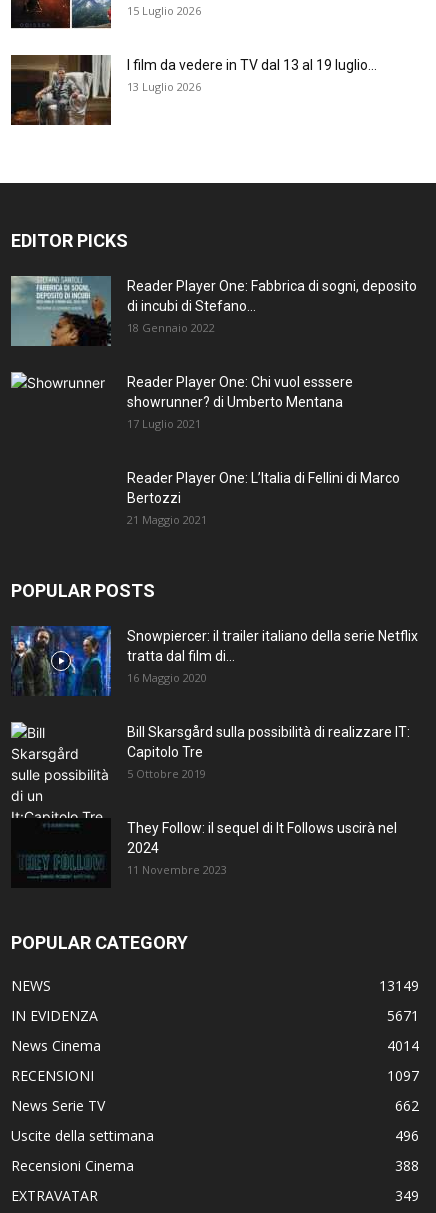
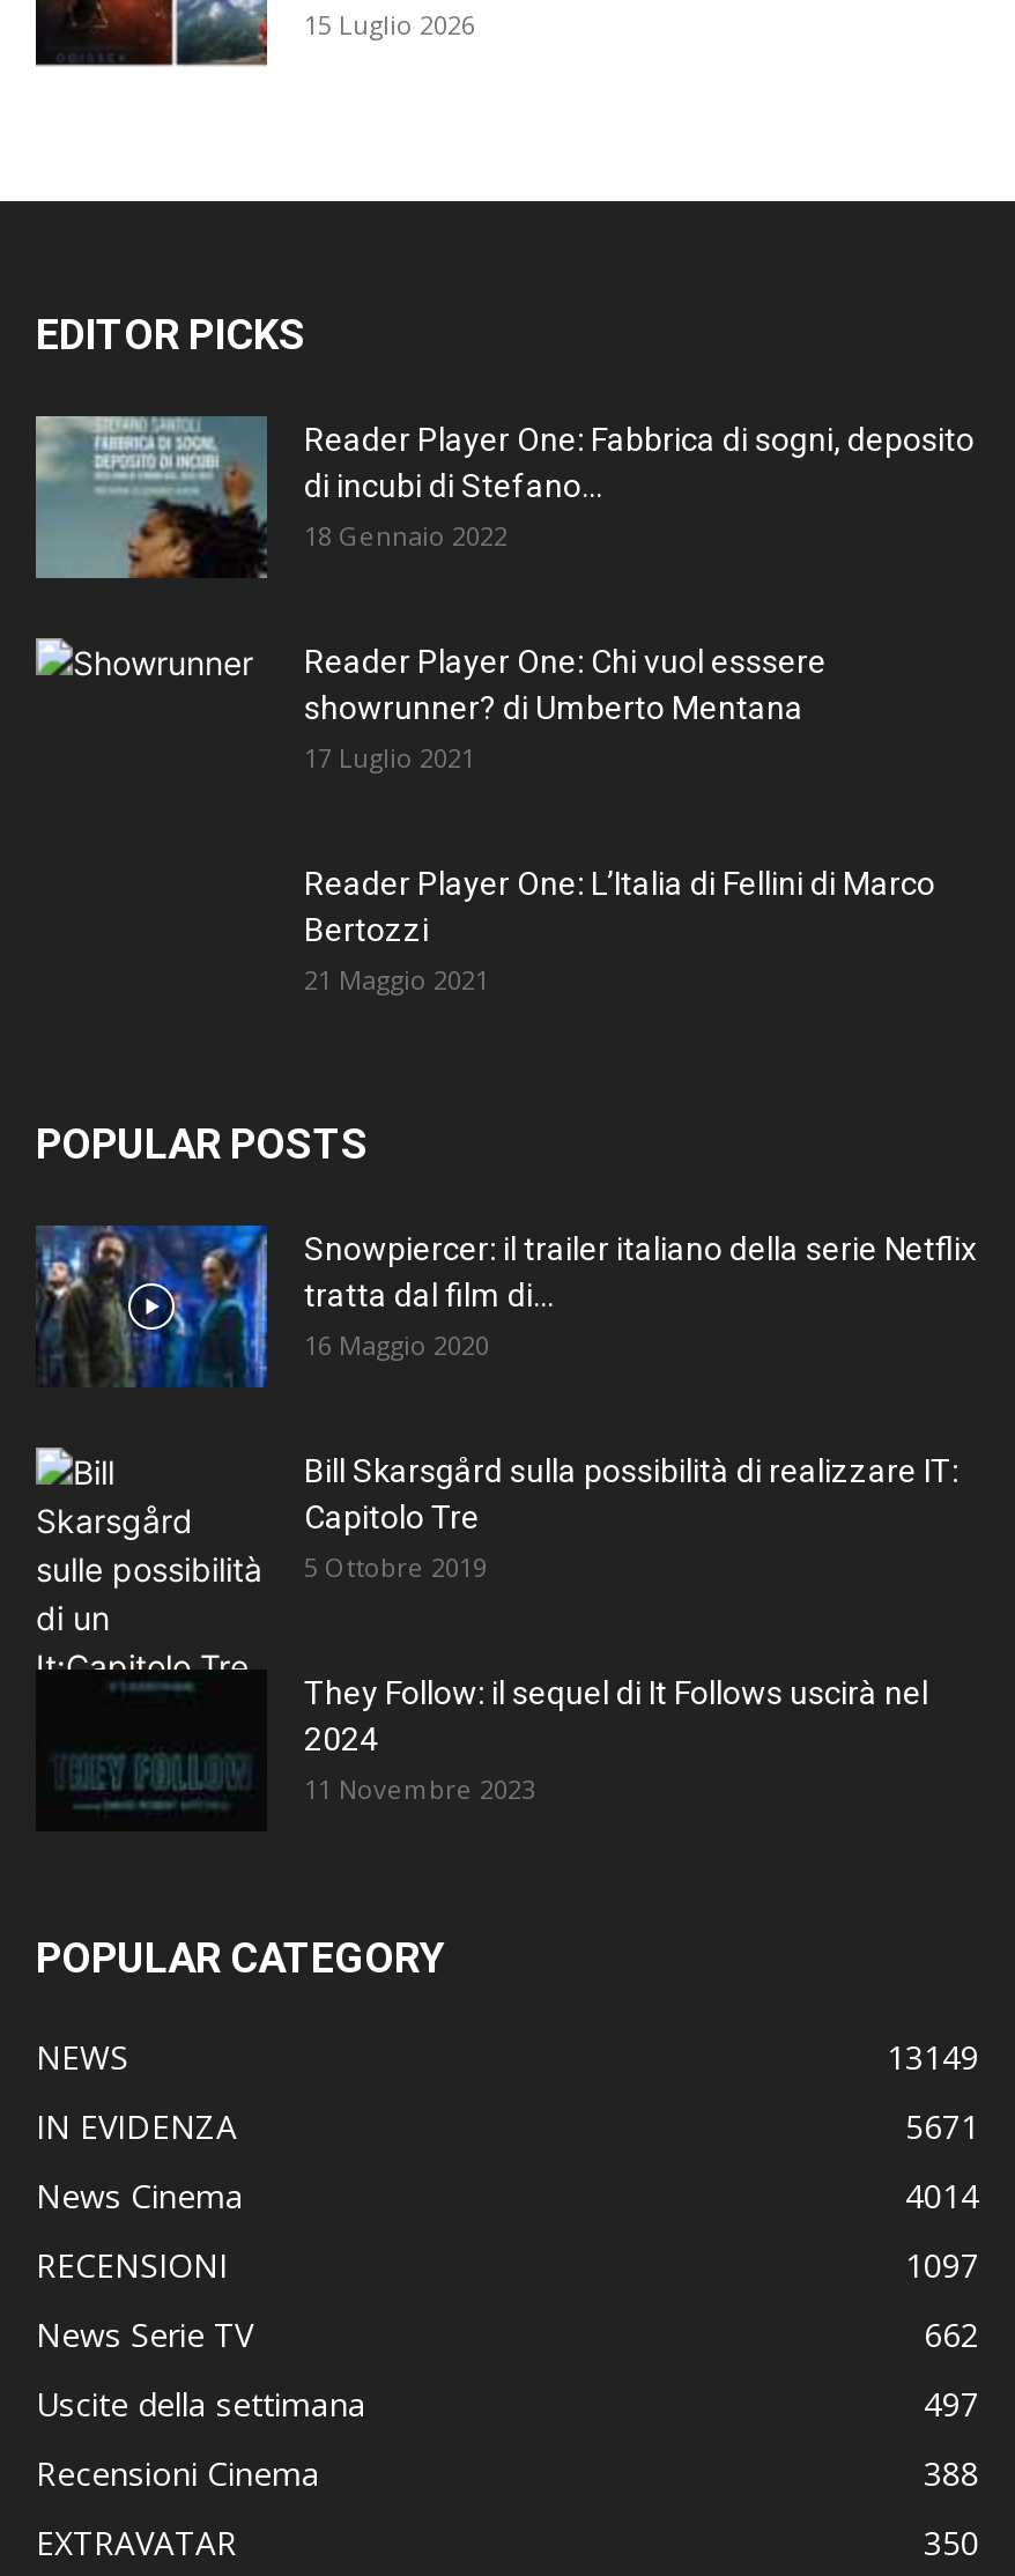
[10,54,377,126] [image] | I film da vedere in TV dal 13 al 19 luglio... | 13 Luglio 2026 -> none
[395,1126,419,1145] 496 -> [924,2382,979,2425] 497
[395,1186,419,1205] 349 -> [924,2520,979,2564] 350

